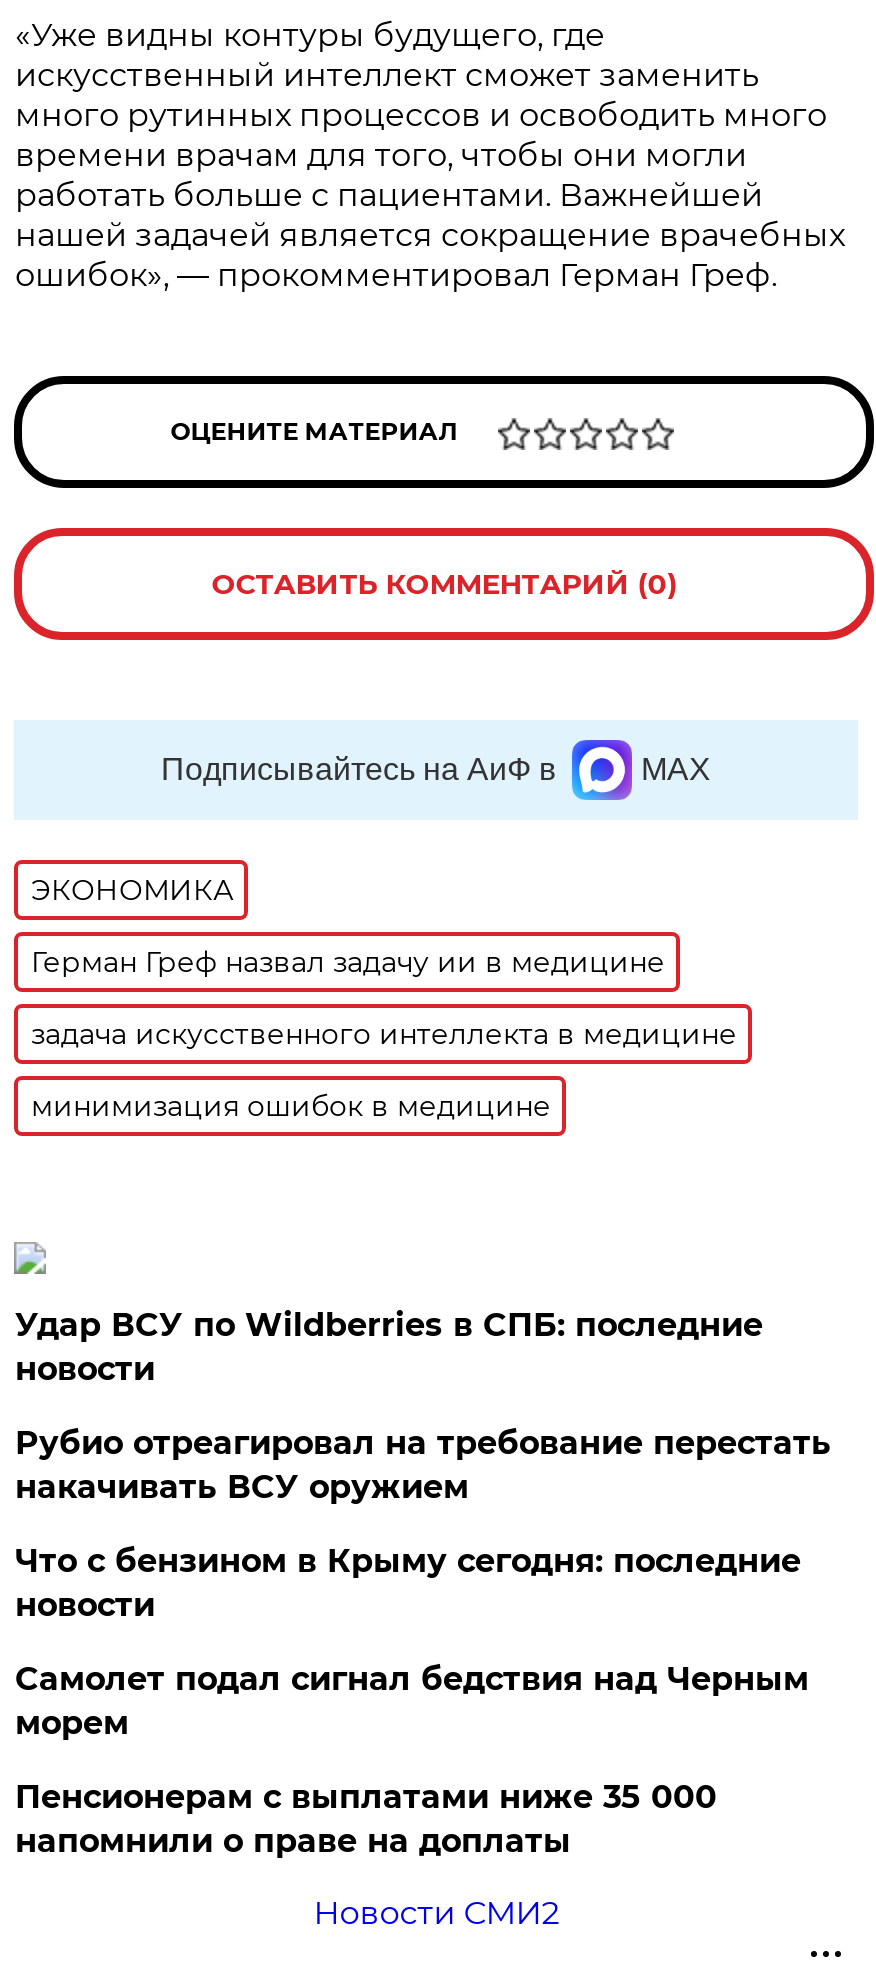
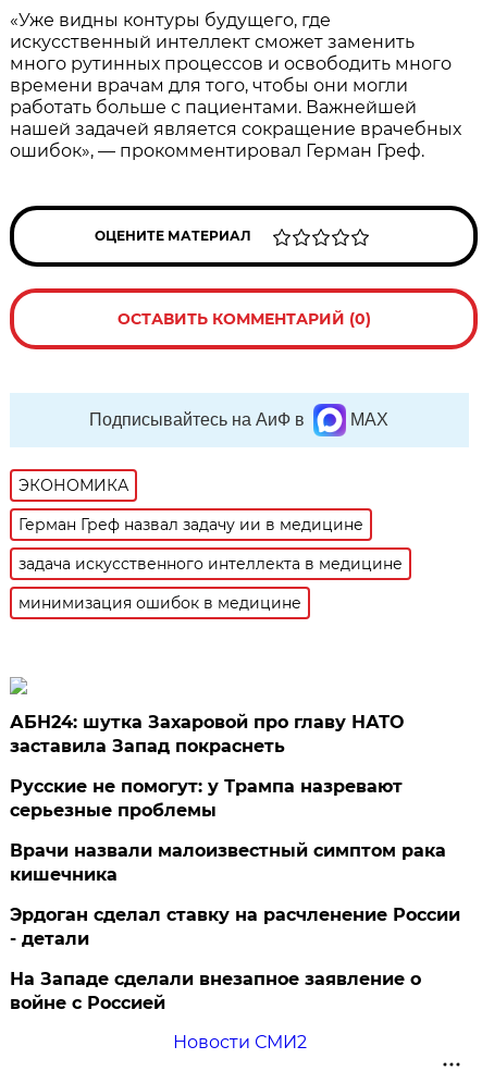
[15,1306,763,1388] Удар ВСУ по Wildberries в СПБ: последние | новости -> [10,712,404,756] АБН24: шутка Захаровой про главу НАТО | заставила Запад покраснеть
[15,1424,831,1506] Рубио отреагировал на требование перестать | накачивать ВСУ оружием -> [10,776,403,821] Русские не помогут: у Трампа назревают | серьезные проблемы
[15,1542,801,1624] Что с бензином в Крыму сегодня: последние | новости -> [10,840,447,885] Врачи назвали малоизвестный симптом рака | кишечника
[15,1660,809,1742] Самолет подал сигнал бедствия над Черным | морем -> [10,904,461,949] Эрдоган сделал ставку на расчленение России | - детали
[15,1778,717,1860] Пенсионерам с выплатами ниже 35 000 | напомнили о праве на доплаты -> [10,969,422,1013] На Западе сделали внезапное заявление о | войне с Россией

